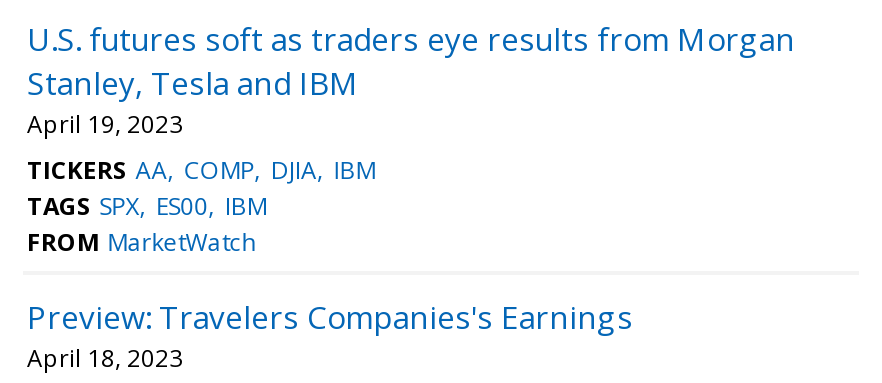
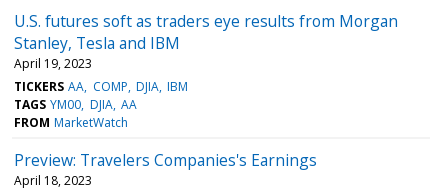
[27,189,267,223] TAGS SPX ES00 IBM -> [14,96,137,113] TAGS YM00 DJIA AA

